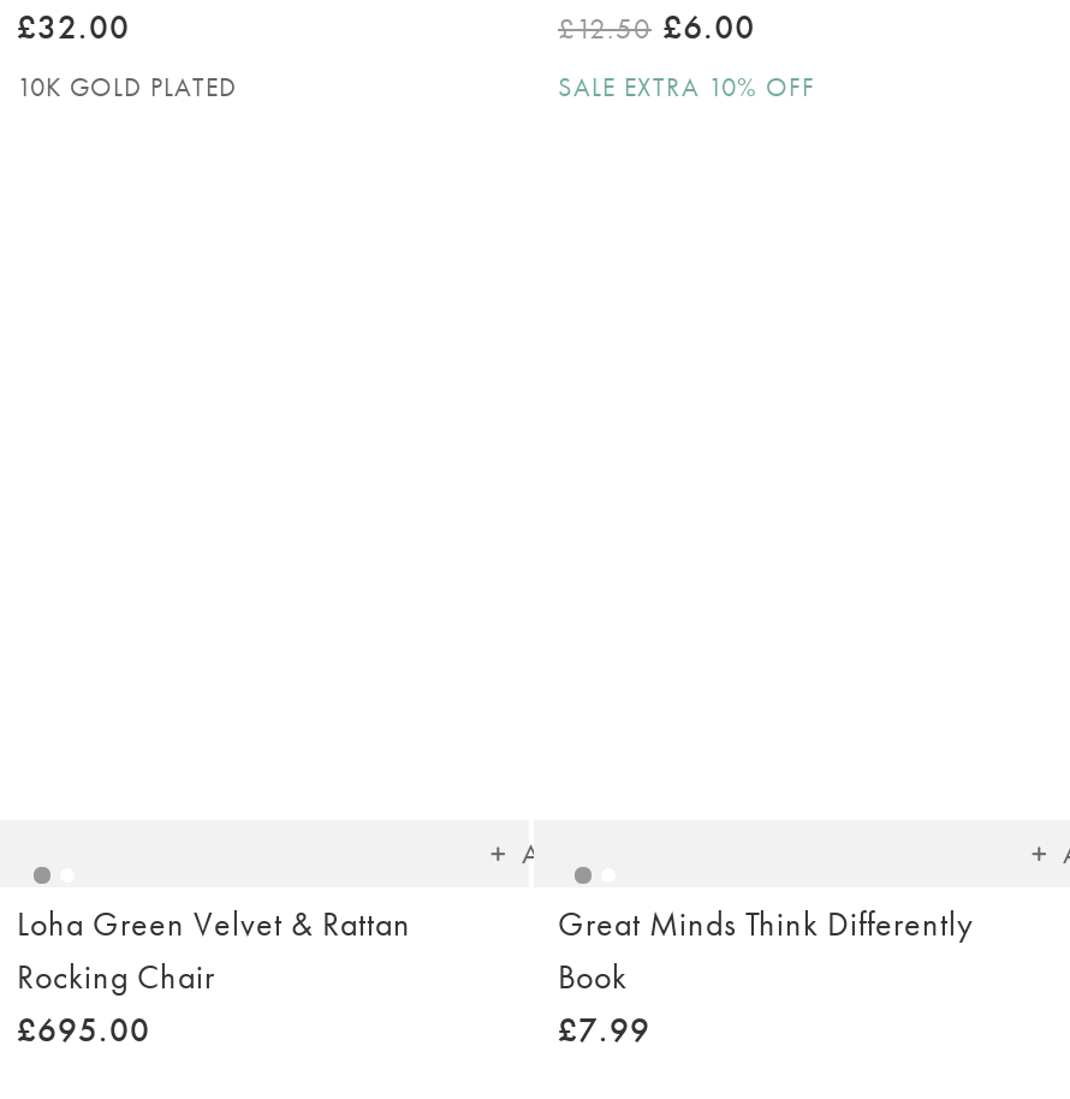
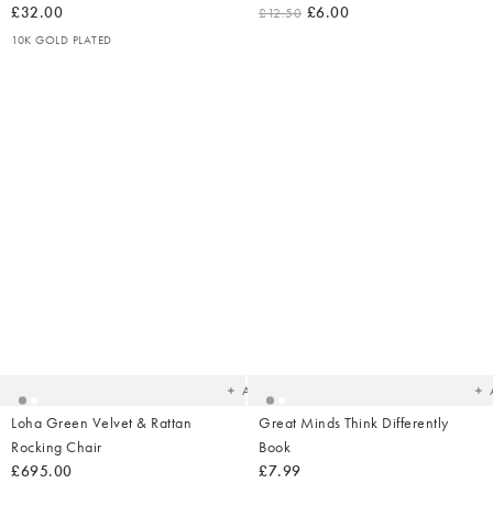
[558,69,815,103] SALE EXTRA 10% OFF -> none

